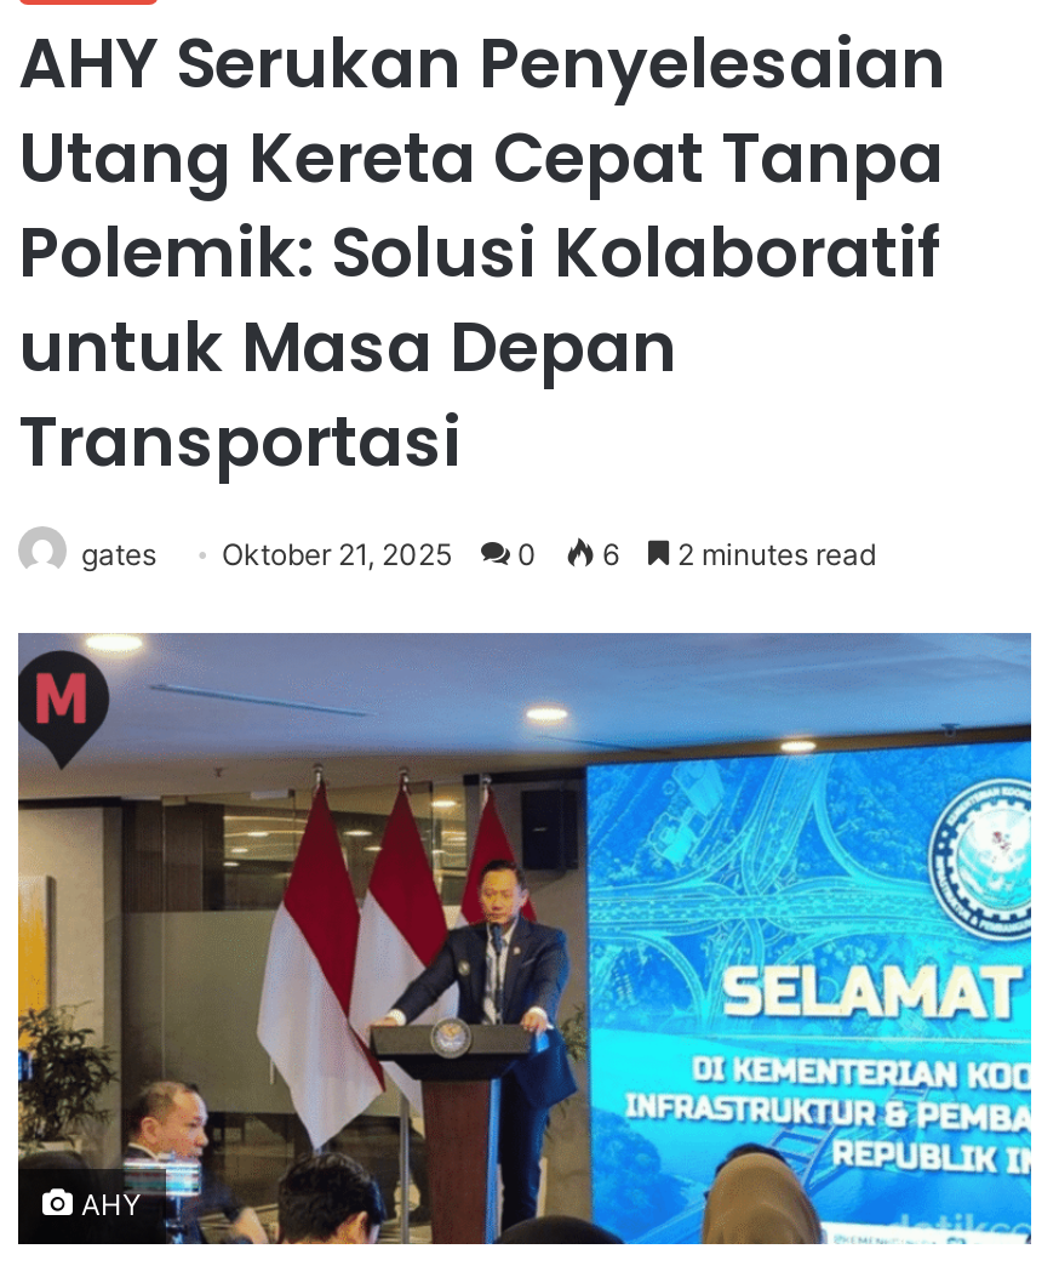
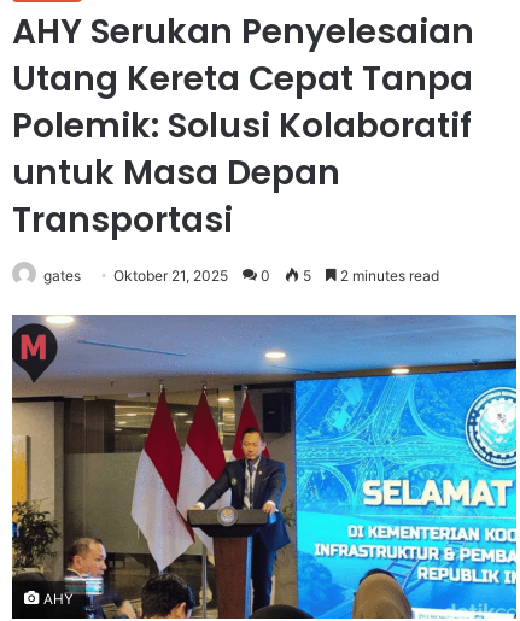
[81,536,876,572] gates Oktober 21, 2025 0 6 2 minutes read -> [43,266,439,285] gates Oktober 21, 2025 0 5 2 minutes read

